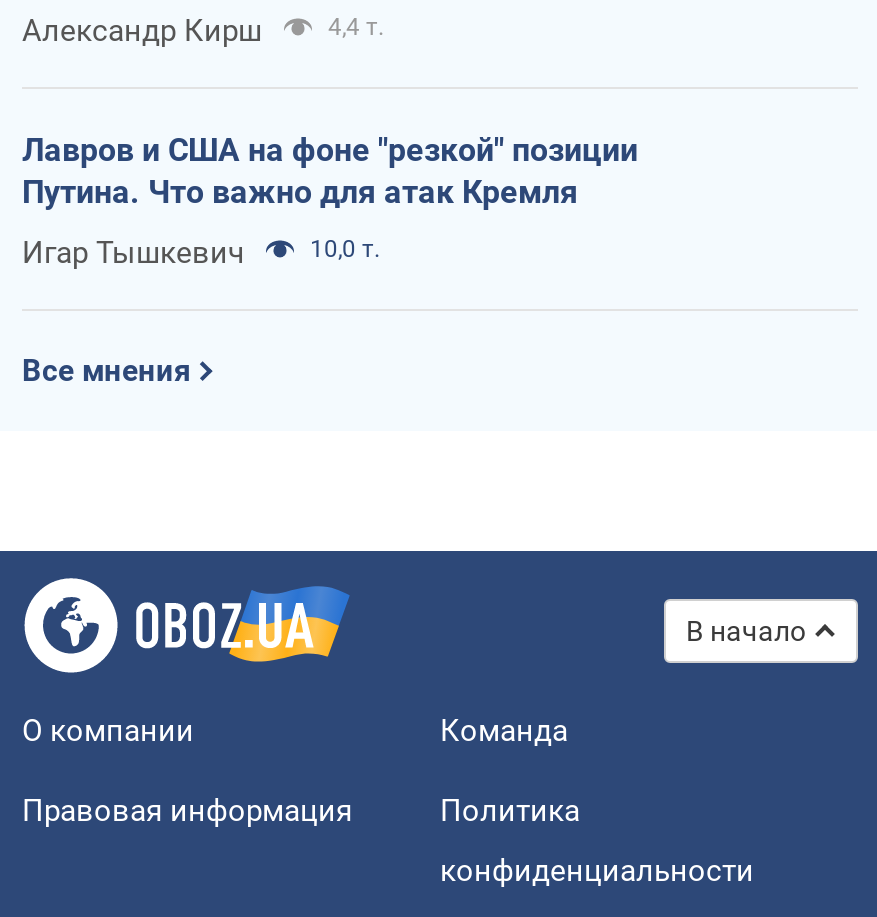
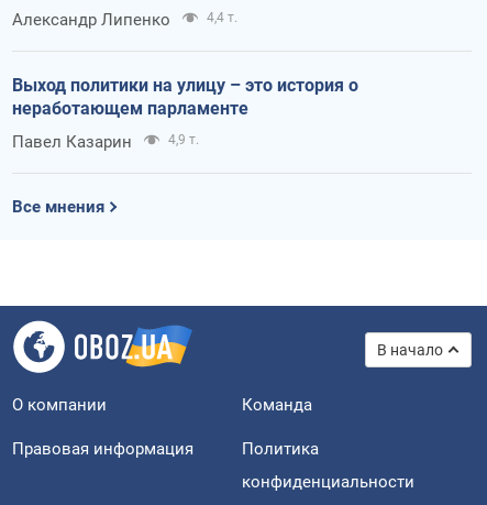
[22,12,262,48] Александр Кирш -> [12,9,170,29] Александр Липенко
[22,130,638,210] Лавров и США на фоне "резкой" позиции | Путина. Что важно для атак Кремля -> [12,74,358,118] Выход политики на улицу – это история о | неработающем парламенте
[22,234,380,270] Игар Тышкевич | 10,0 т. -> [12,131,199,151] Павел Казарин | 4,9 т.

